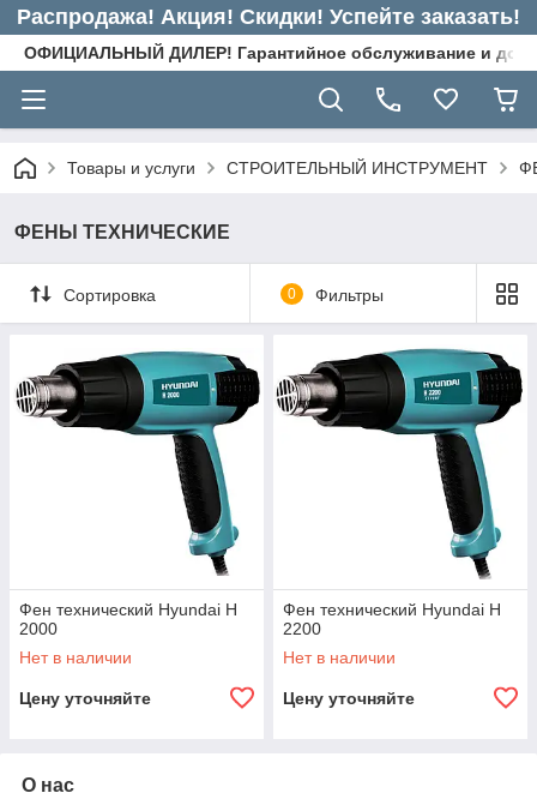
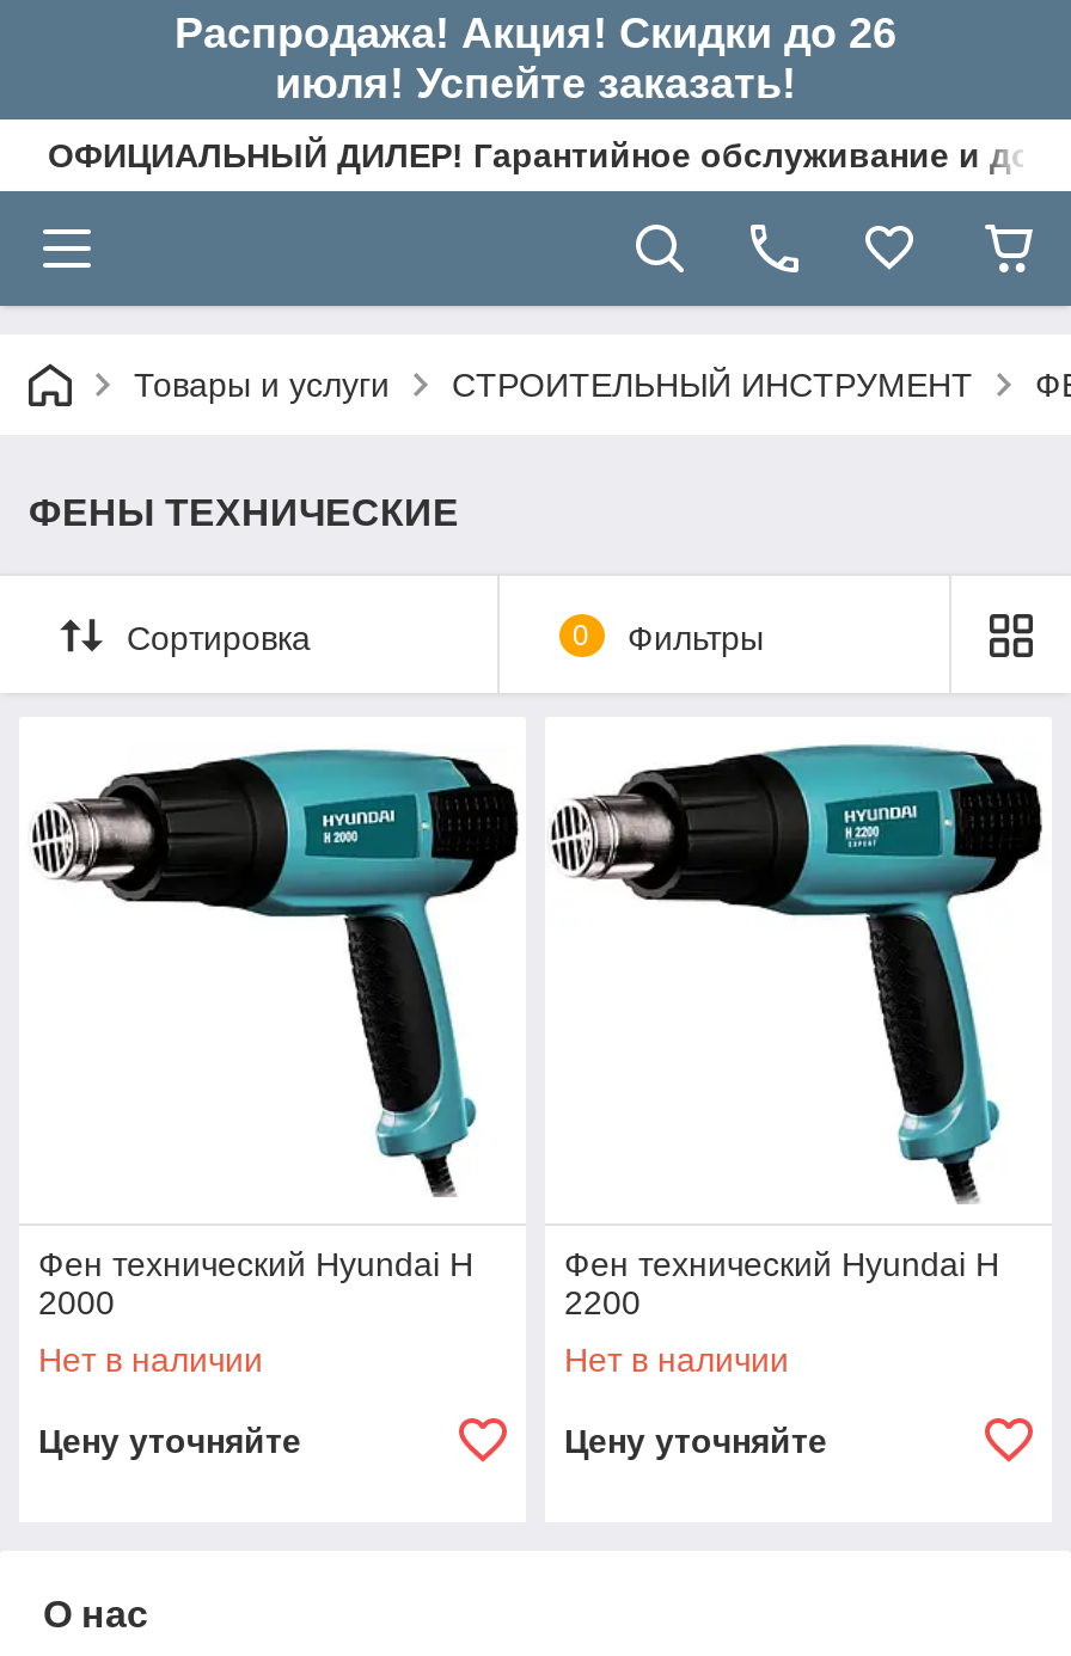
[17,5,520,29] Распродажа! Акция! Скидки! Успейте заказать! -> [175,10,896,108] Распродажа! Акция! Скидки до 26 | июля! Успейте заказать!

